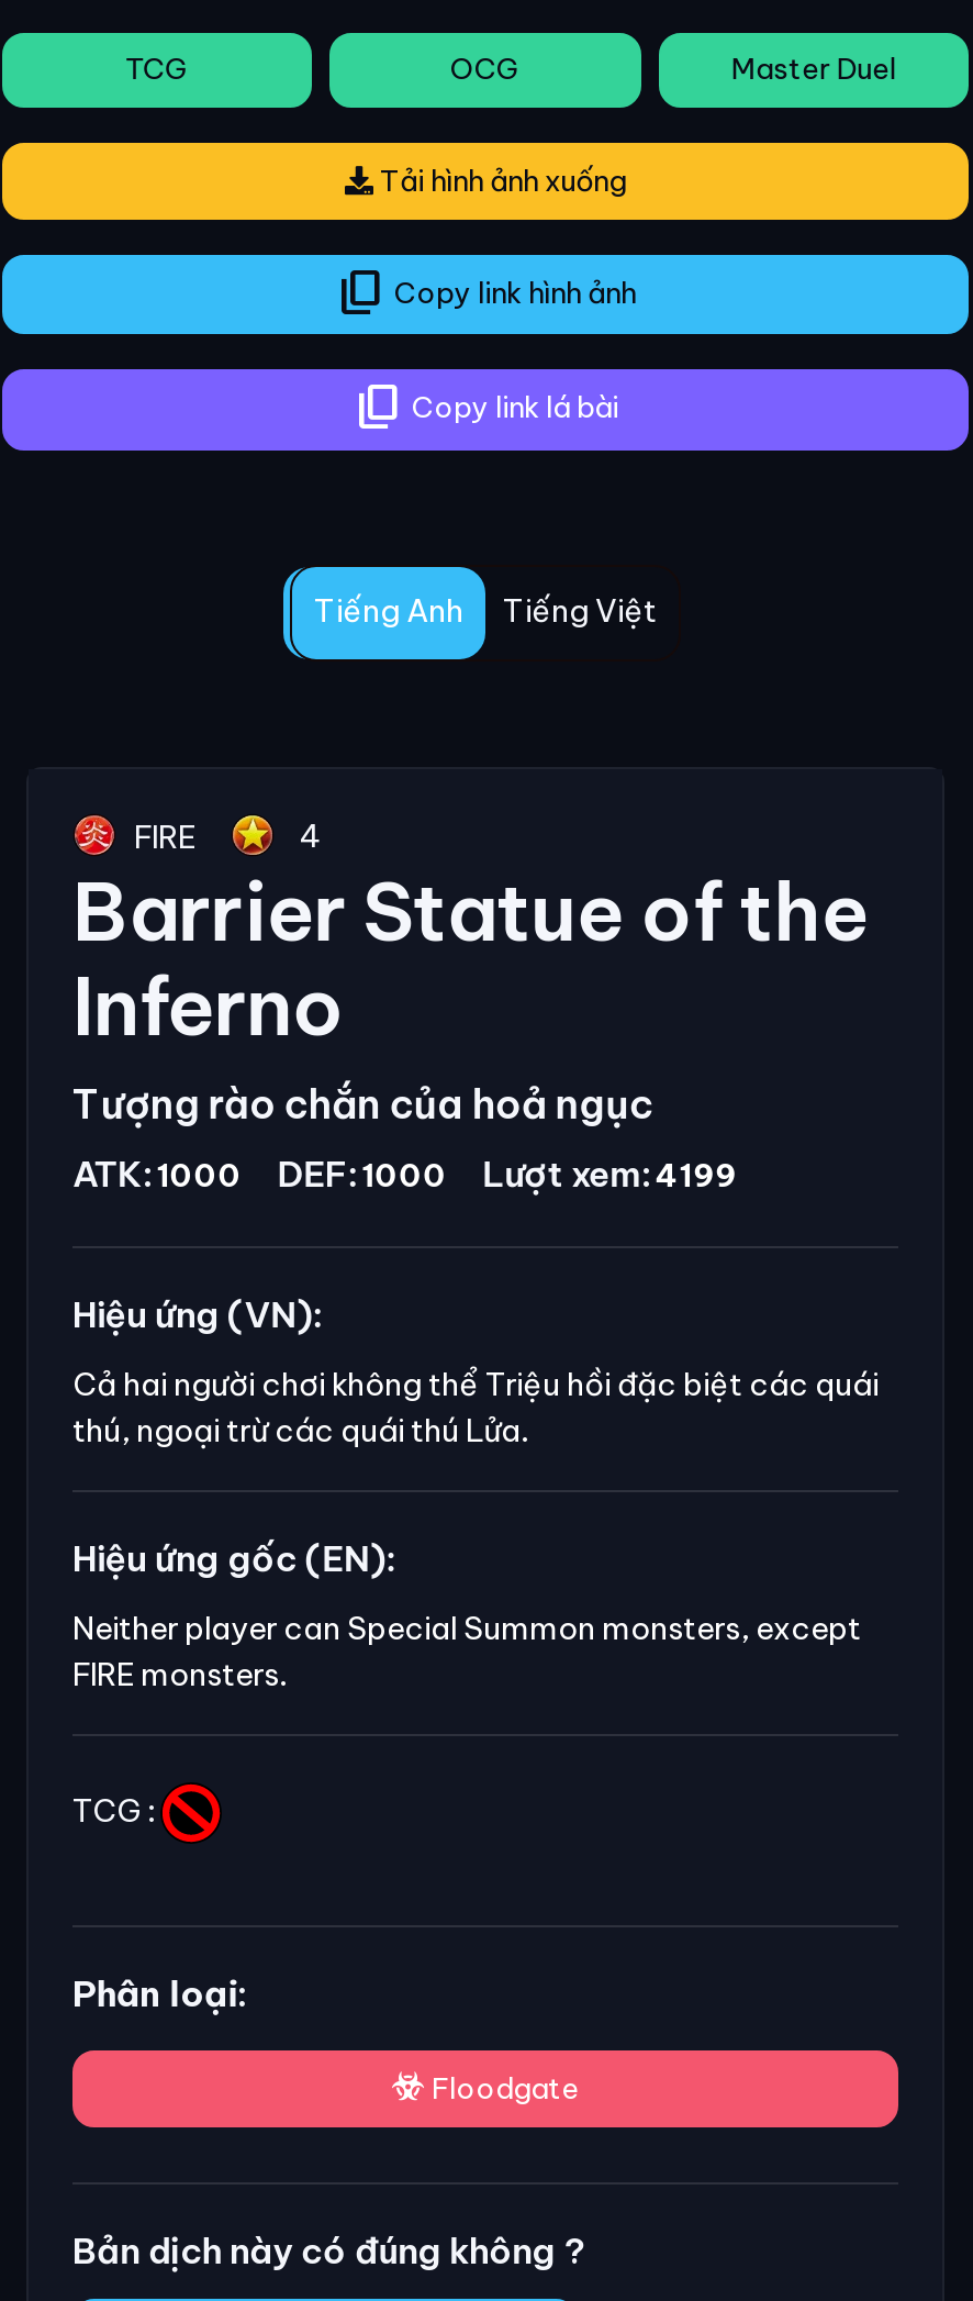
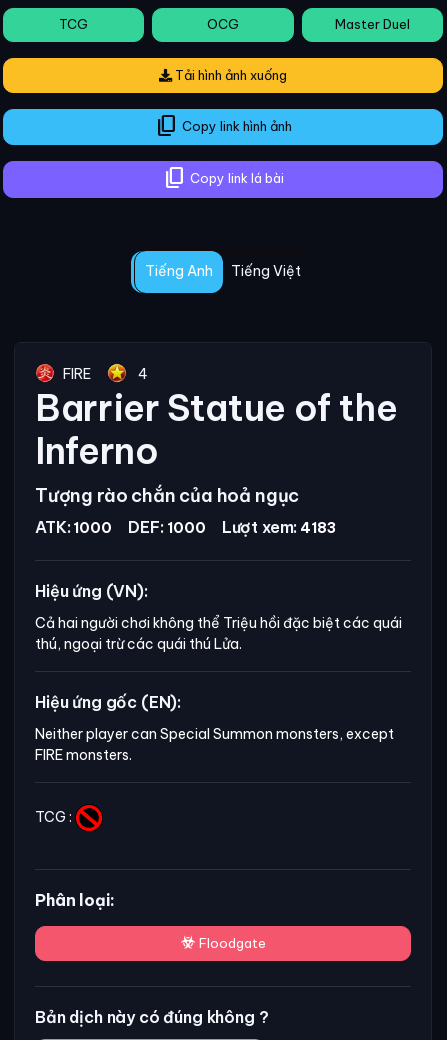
[72,1152,736,1196] ATK: 1000 DEF: 1000 Lượt xem: 4199 -> [35,517,336,537] ATK: 1000 DEF: 1000 Lượt xem: 4183

